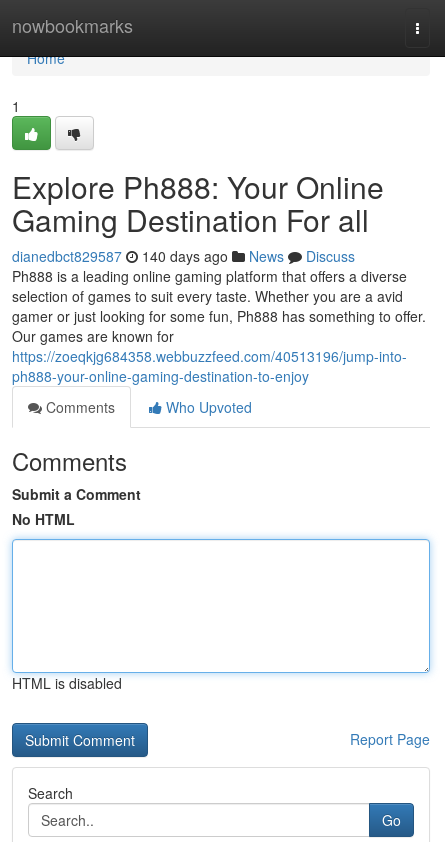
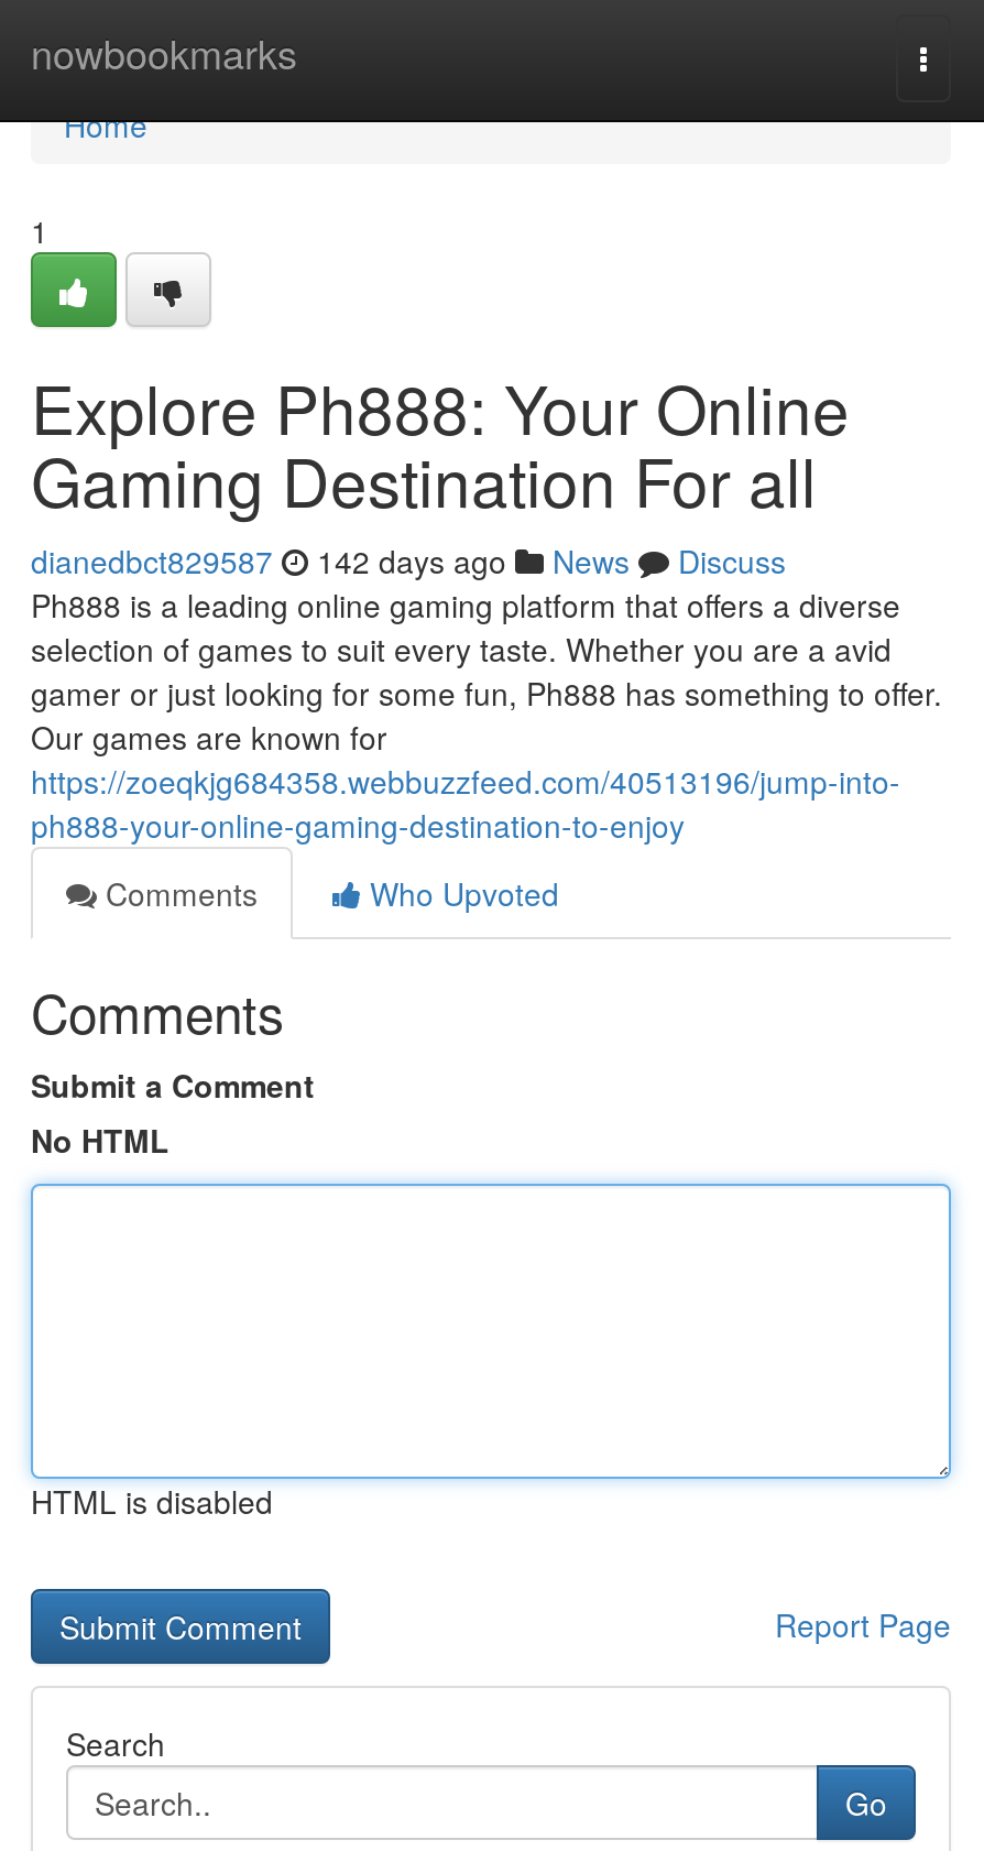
[12,246,355,266] dianedbct829587 140 days ago News Discuss -> [31,538,786,582] dianedbct829587 142 days ago News Discuss

